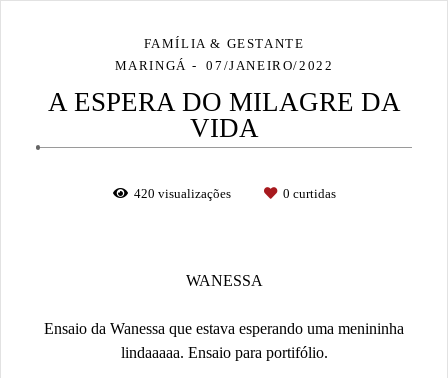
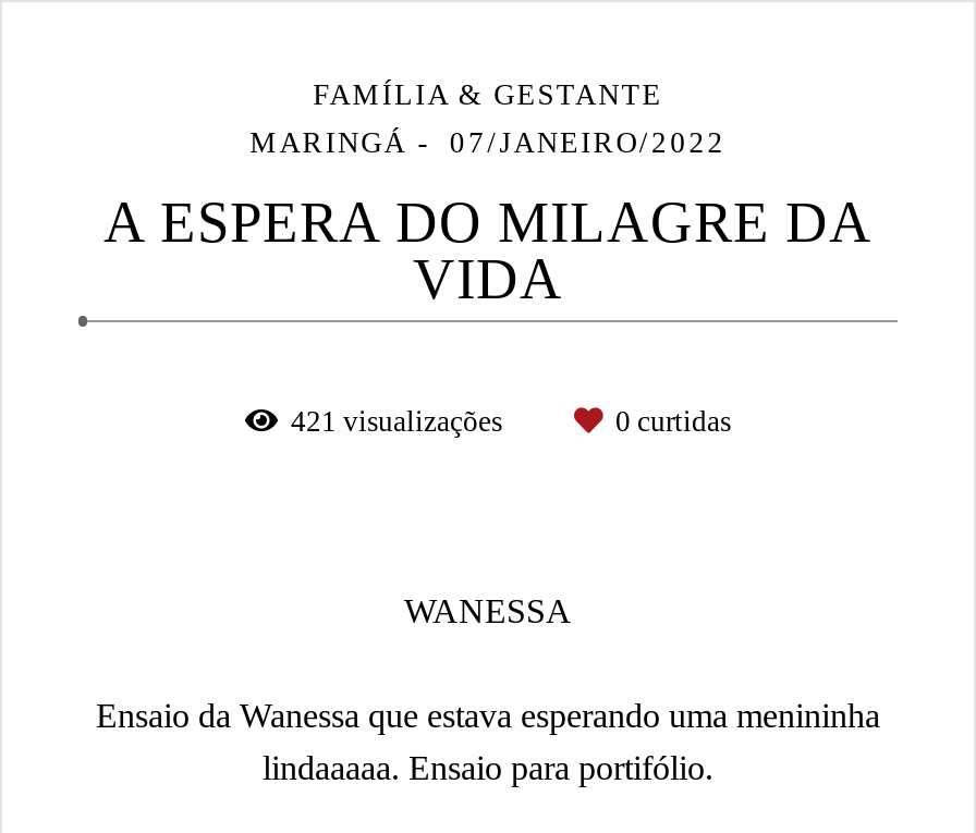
[133,186,233,201] 420 visualizações -> [291,406,509,438] 421 visualizações

